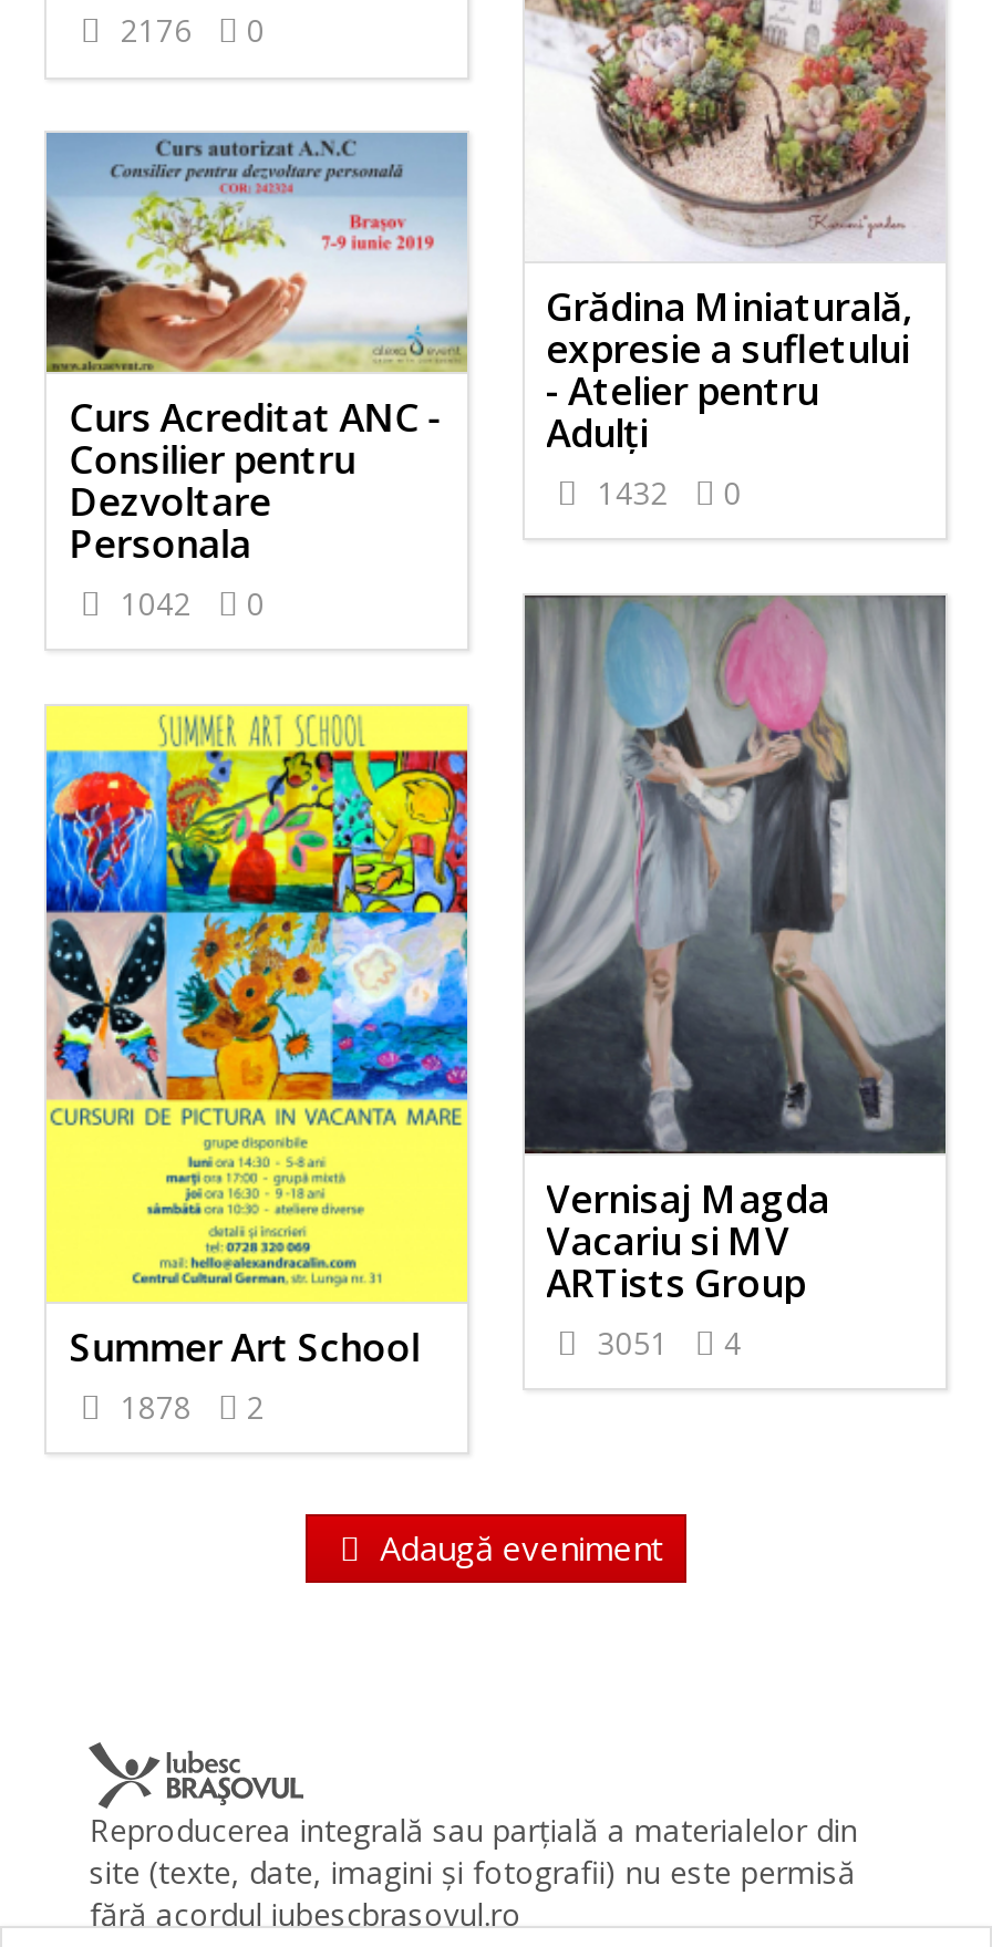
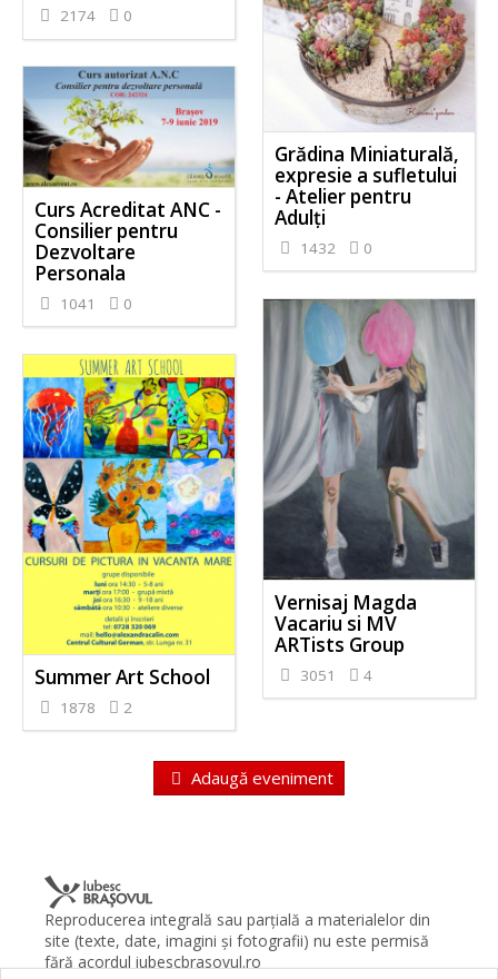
[121,12,265,52] 2176 0 -> [61,6,133,26] 2174 0
[121,584,265,624] 1042 0 -> [61,294,133,314] 1041 0

